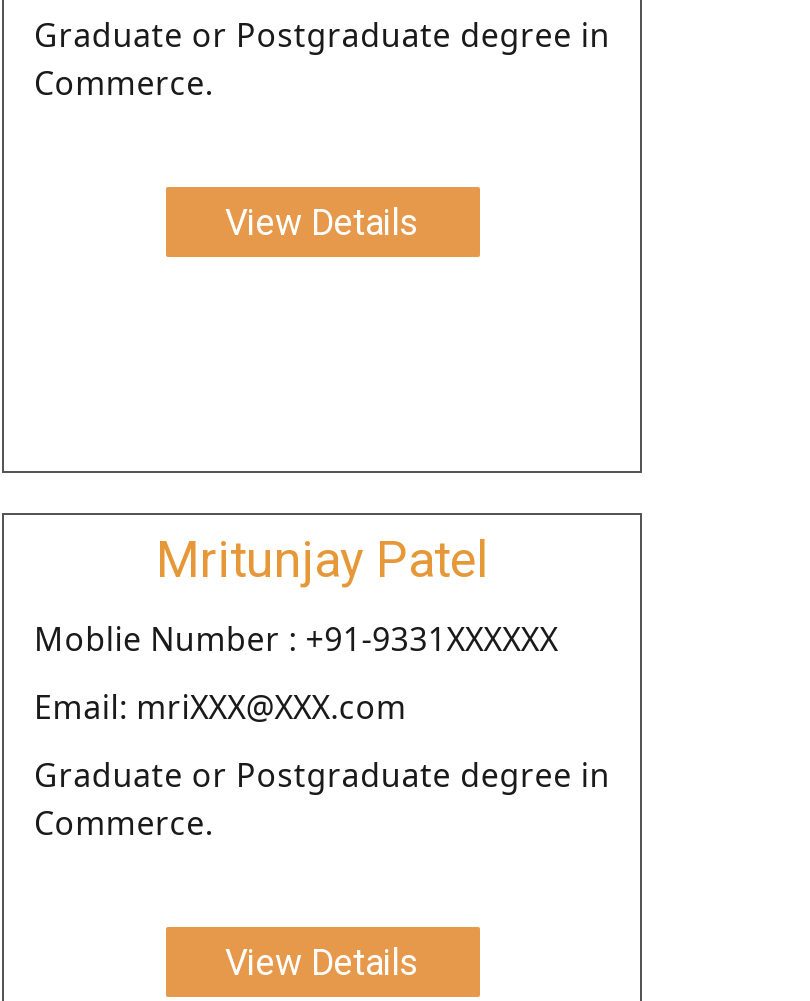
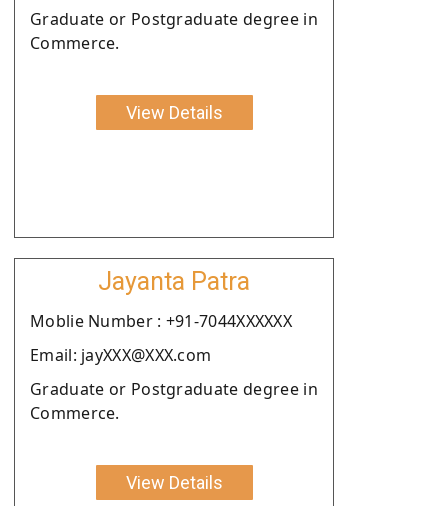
[156,531,488,589] Mritunjay Patel -> [98,267,250,296] Jayanta Patra
[34,617,558,661] Moblie Number : +91-9331XXXXXX -> [30,310,292,332] Moblie Number : +91-7044XXXXXX
[34,685,407,729] Email: mriXXX@XXX.com -> [30,344,211,366] Email: jayXXX@XXX.com

